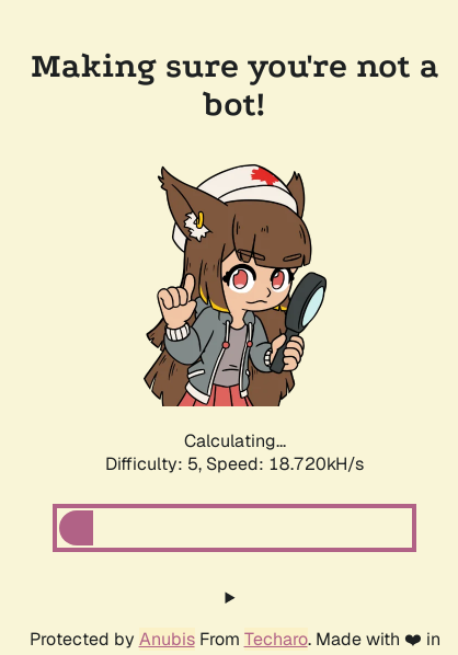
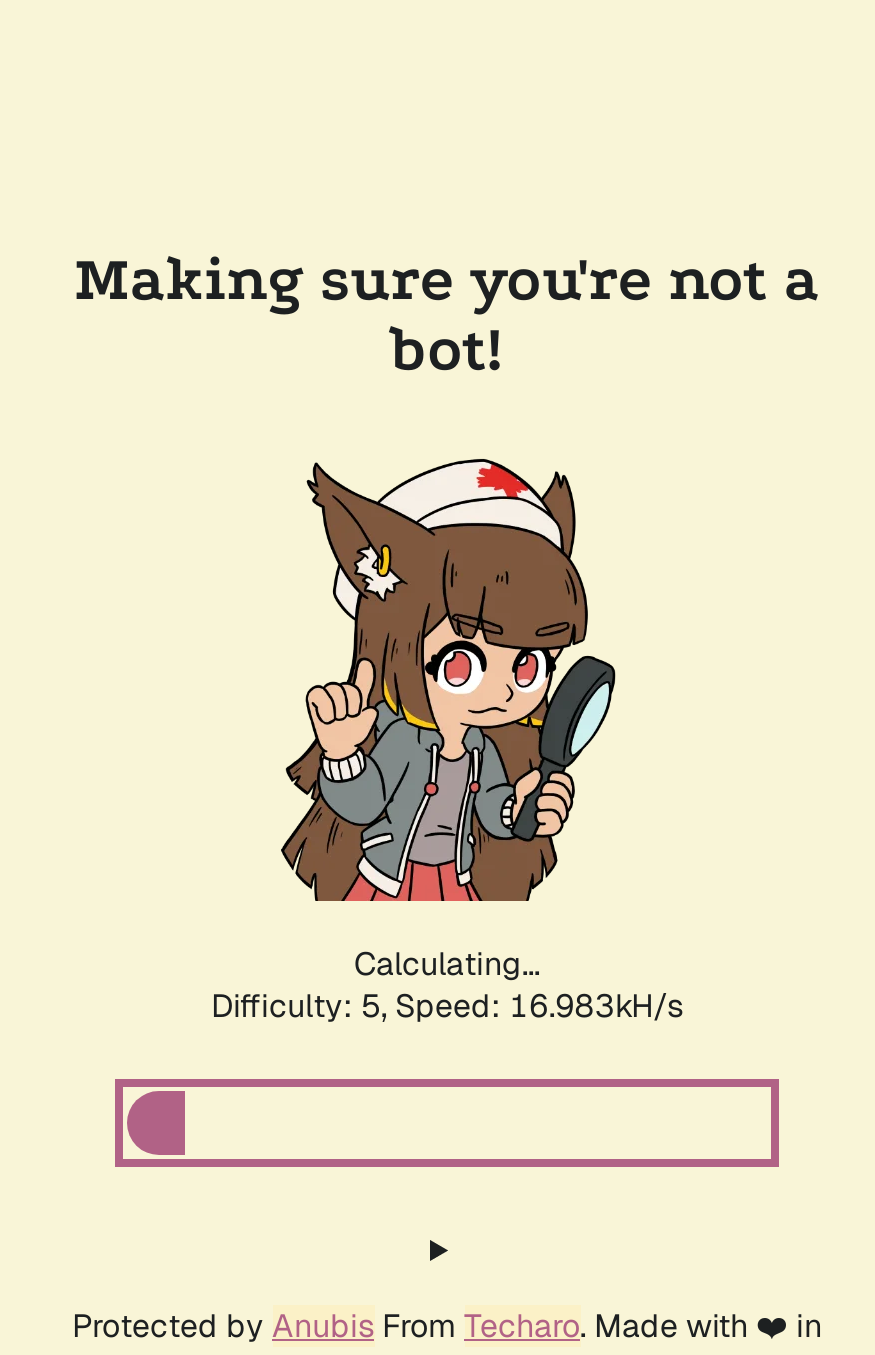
[105,452,364,475] Difficulty: 5, Speed: 18.720kH/s -> [211,985,683,1027] Difficulty: 5, Speed: 16.983kH/s

